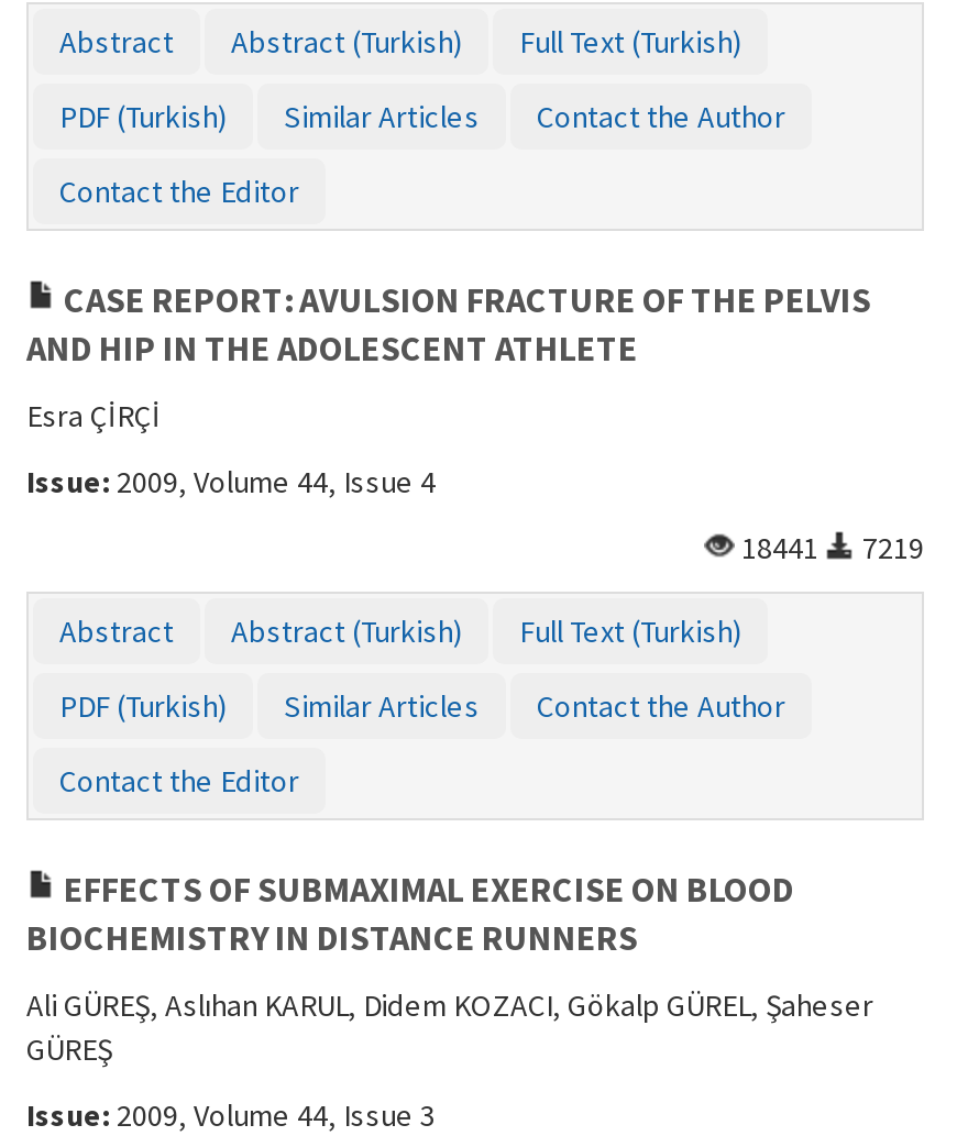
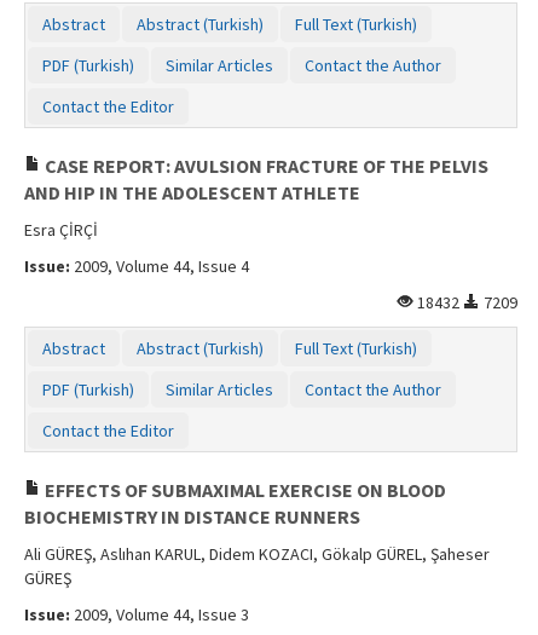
[735,528,825,567] 18441 -> [413,291,463,313] 18432
[856,528,924,567] 7219 -> [480,291,517,313] 7209

